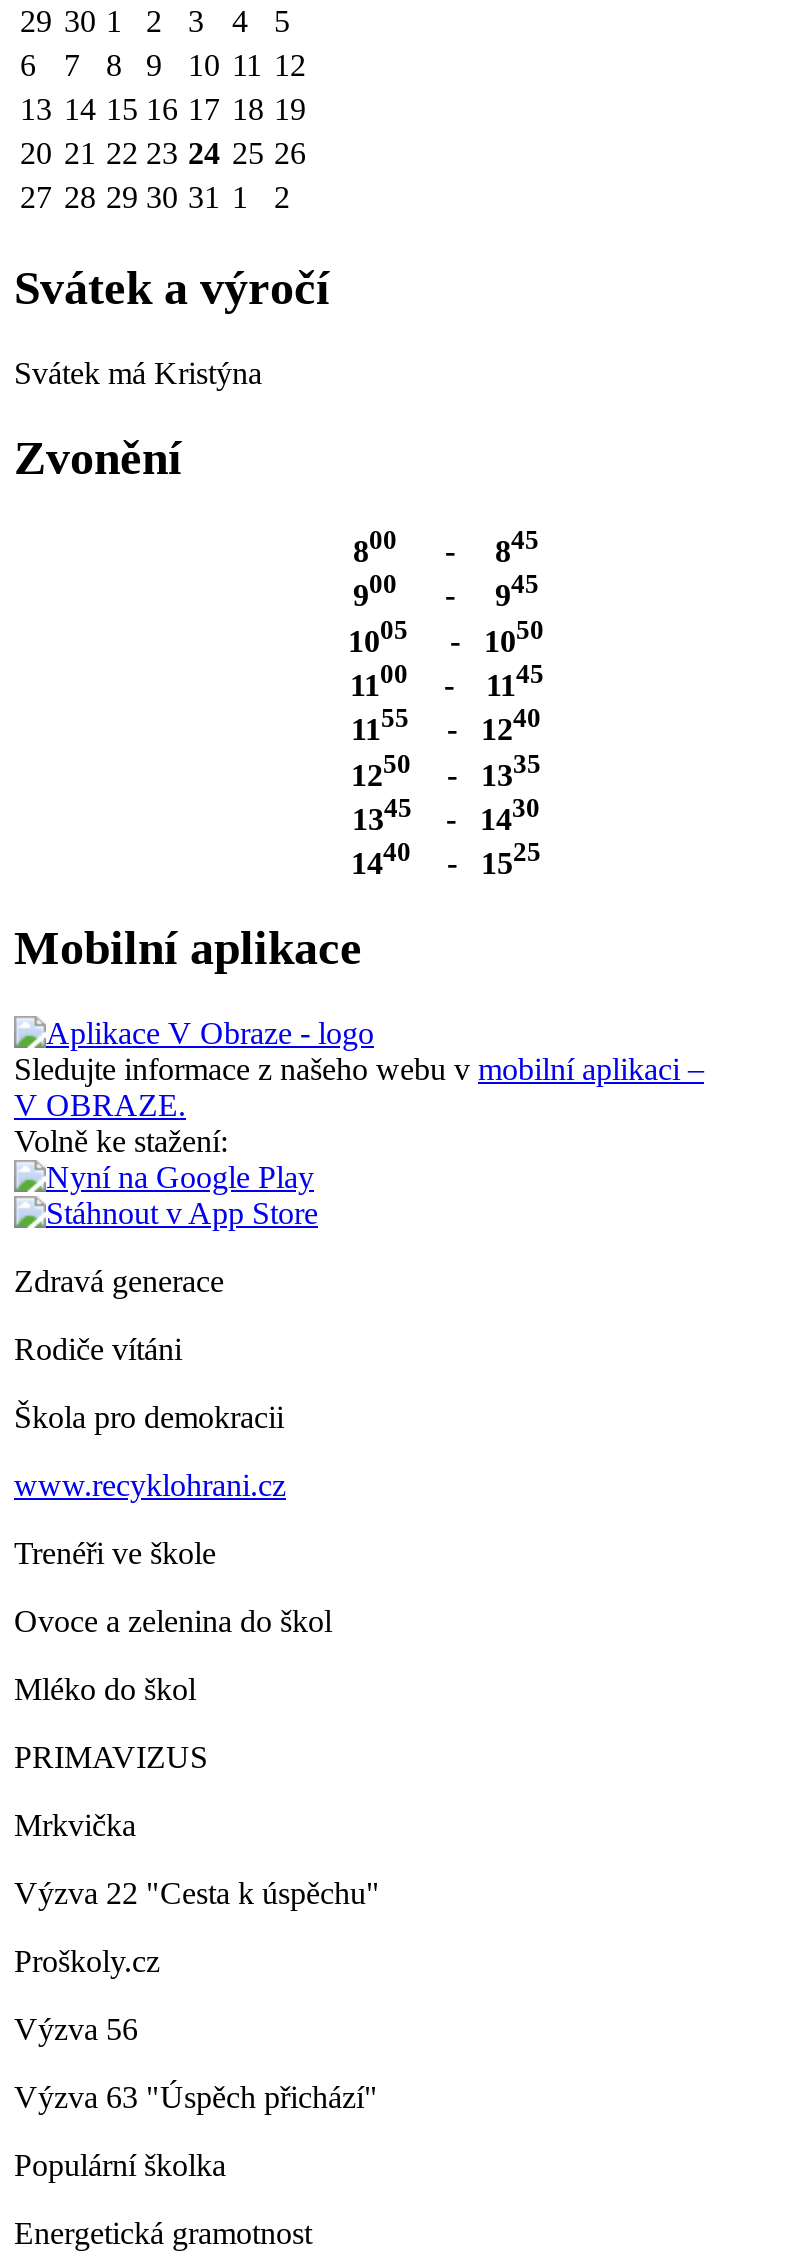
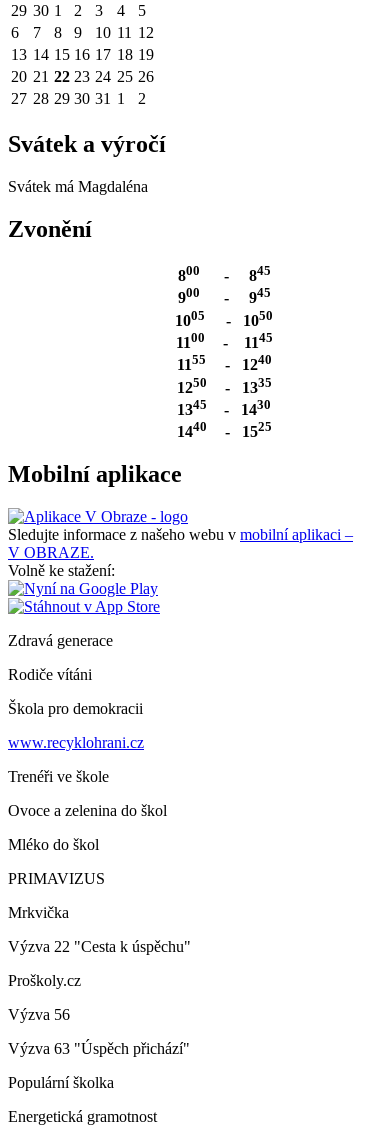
[14,356,262,390] Svátek má Kristýna -> [8,178,148,195] Svátek má Magdaléna

